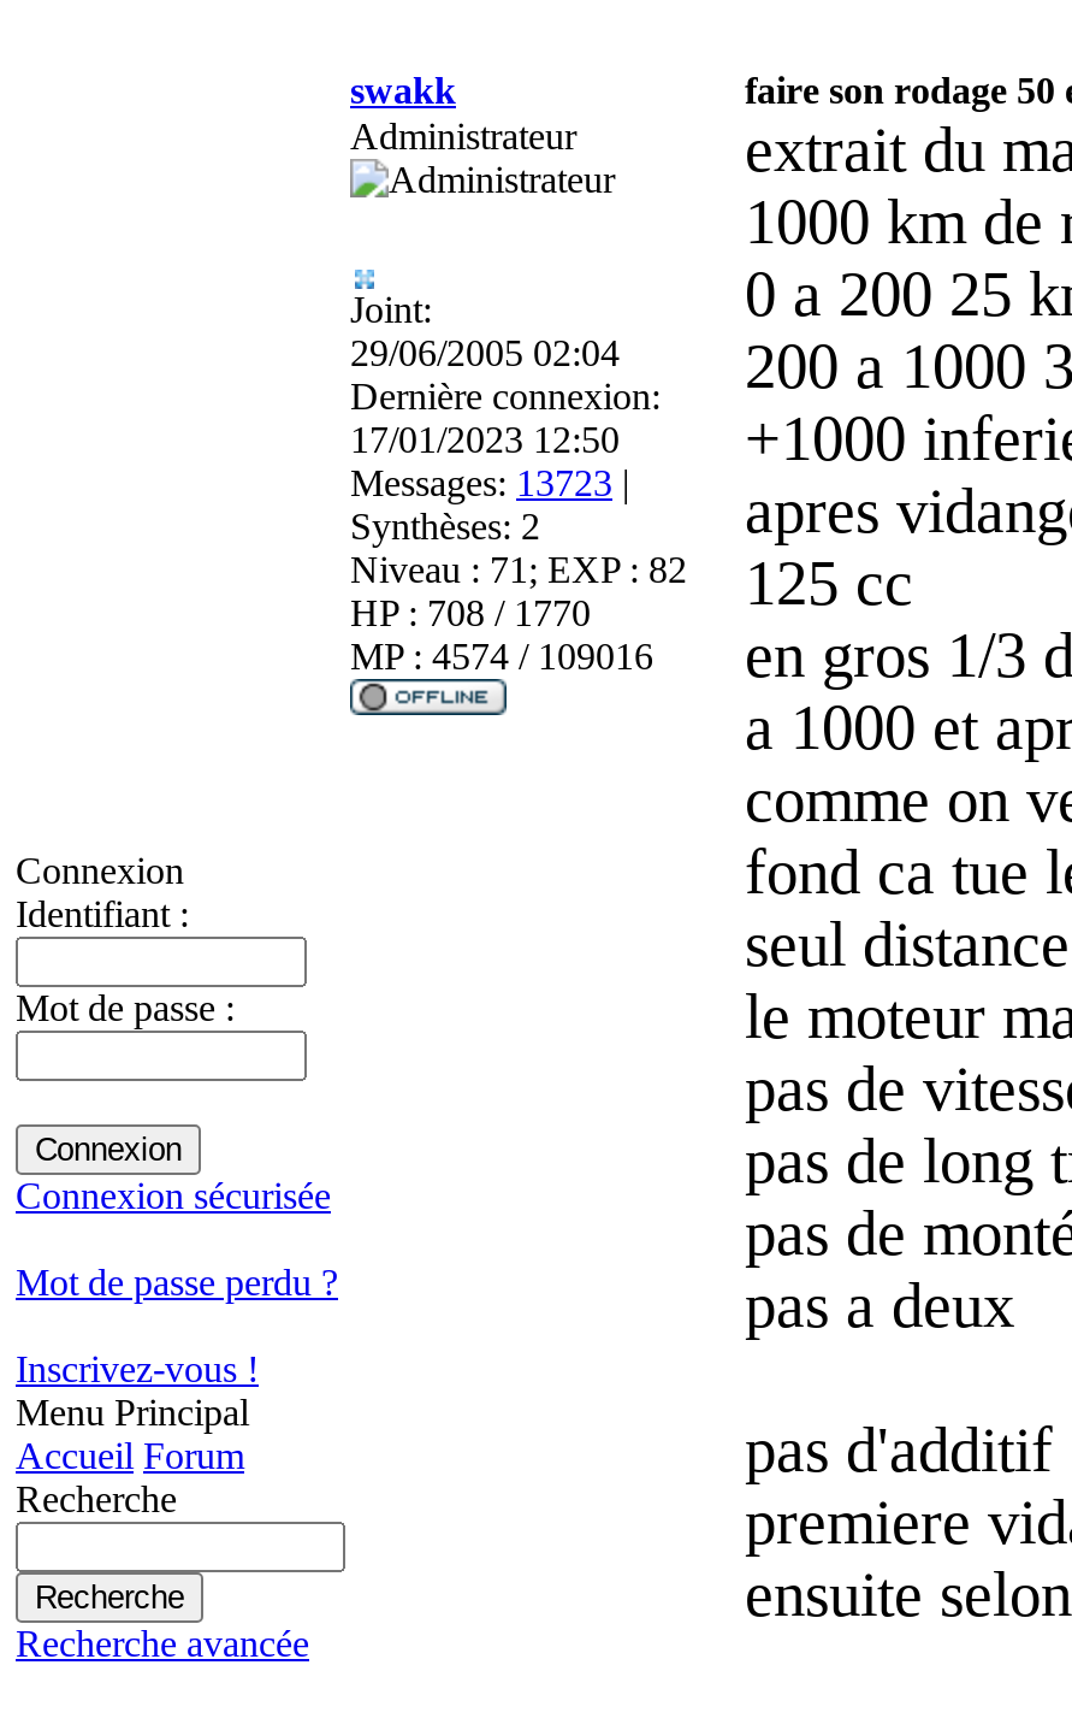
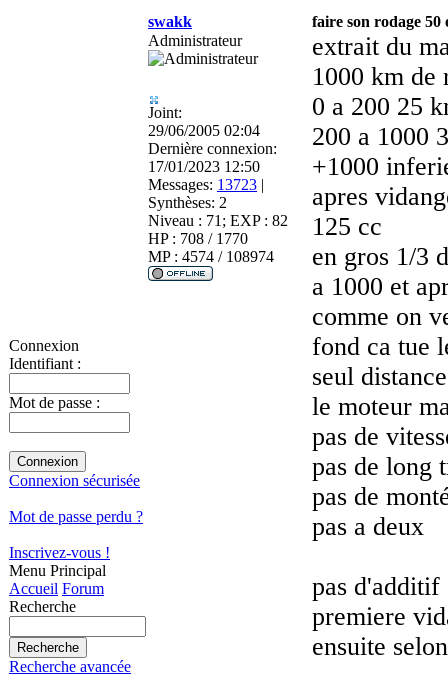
[350,635,653,676] MP : 4574 / 109016 -> [148,248,274,265] MP : 4574 / 108974

